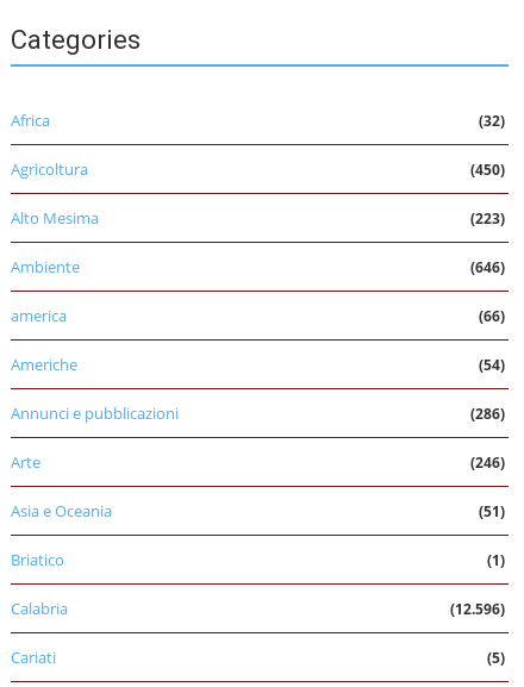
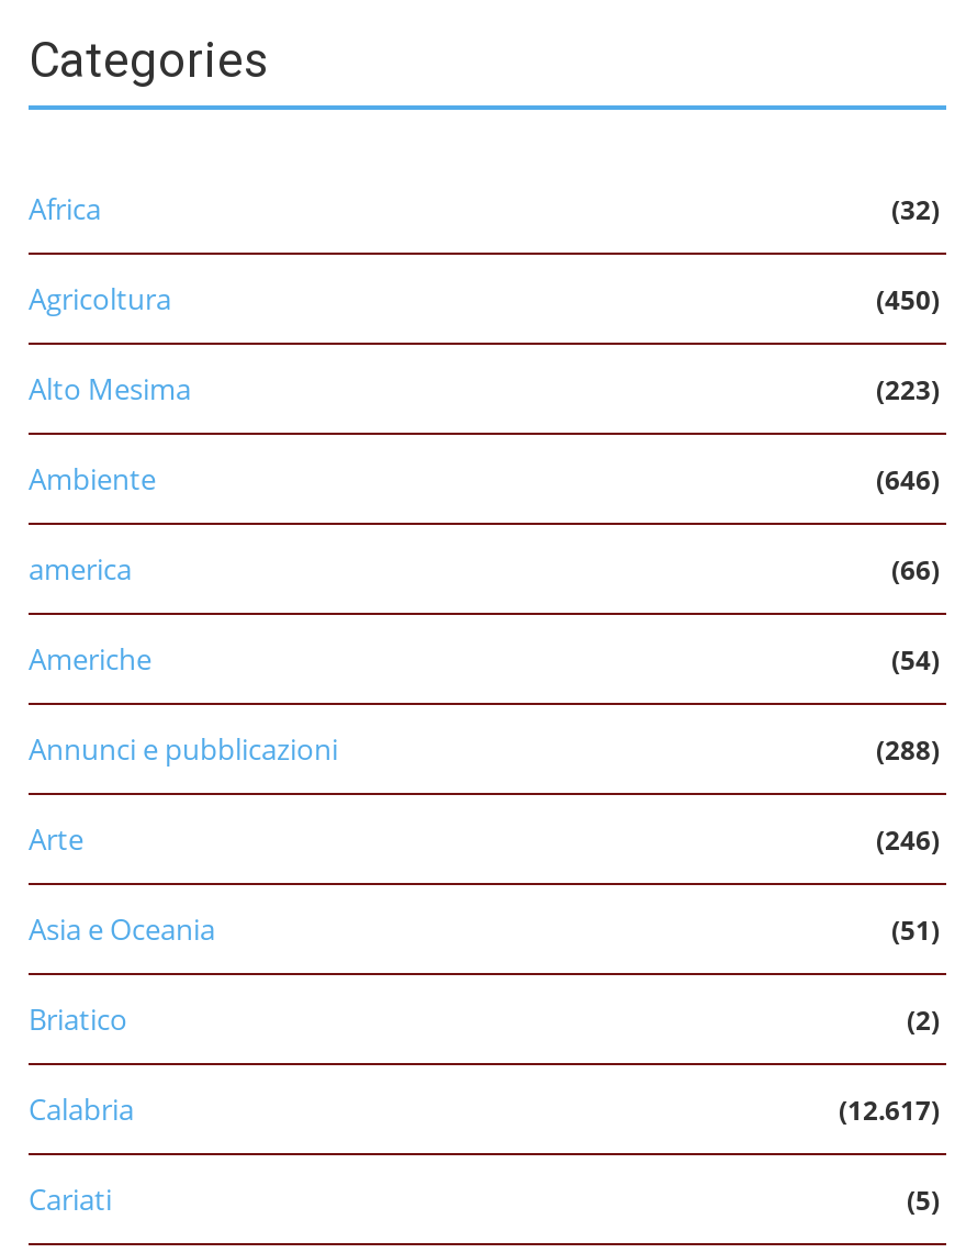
[470,404,505,424] (286) -> [876,732,940,770] (288)
[487,551,505,571] (1) -> [907,1002,940,1040] (2)
[450,599,505,620] (12.596) -> [839,1092,940,1130] (12.617)

